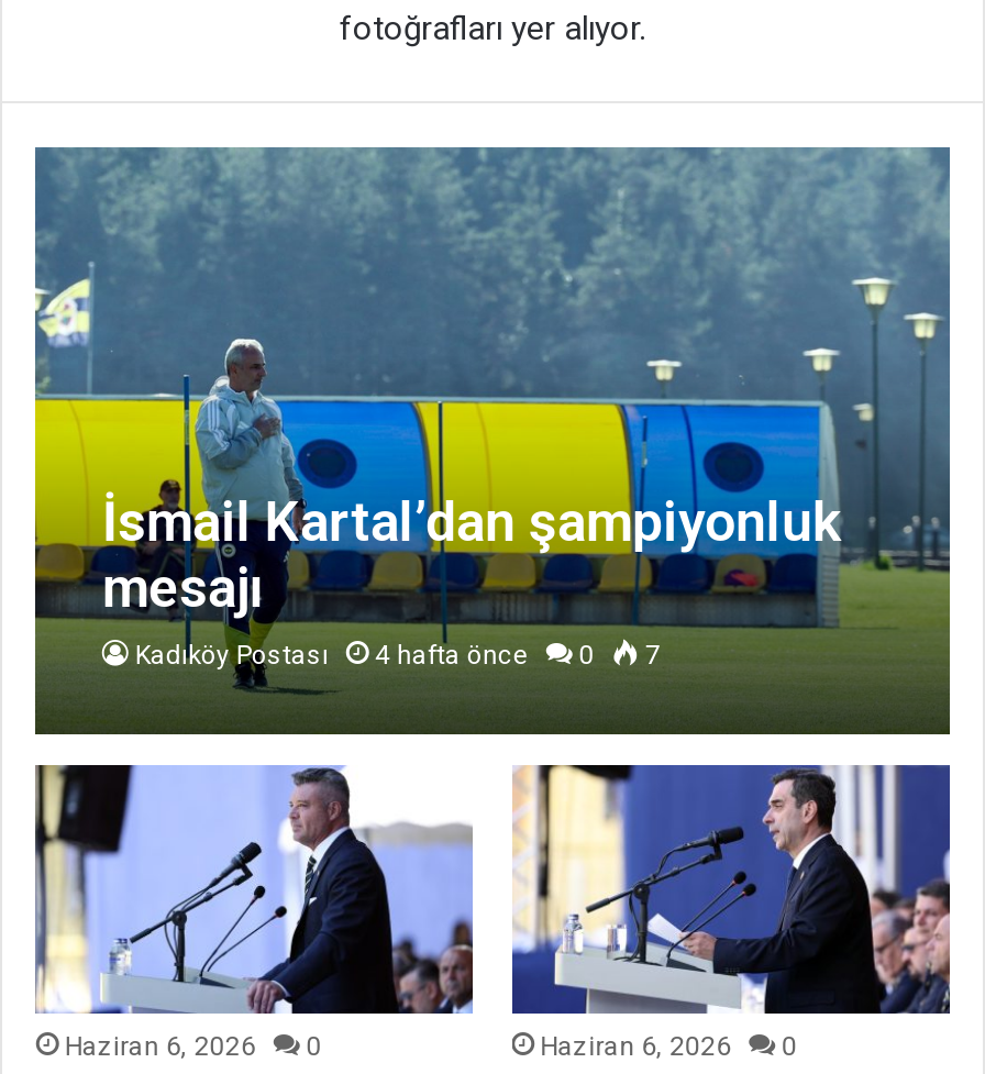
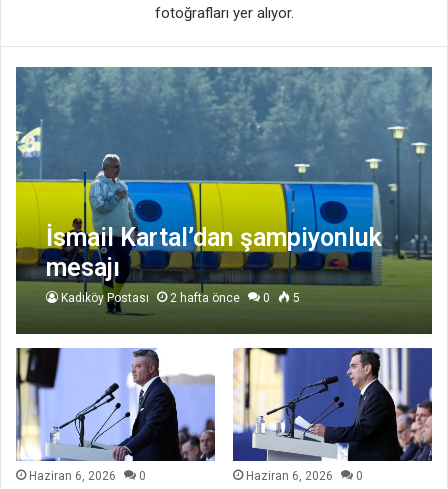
[374,641,528,671] 4 hafta önce -> [170,291,240,305] 2 hafta önce
[638,641,660,671] 7 -> [290,291,300,305] 5

